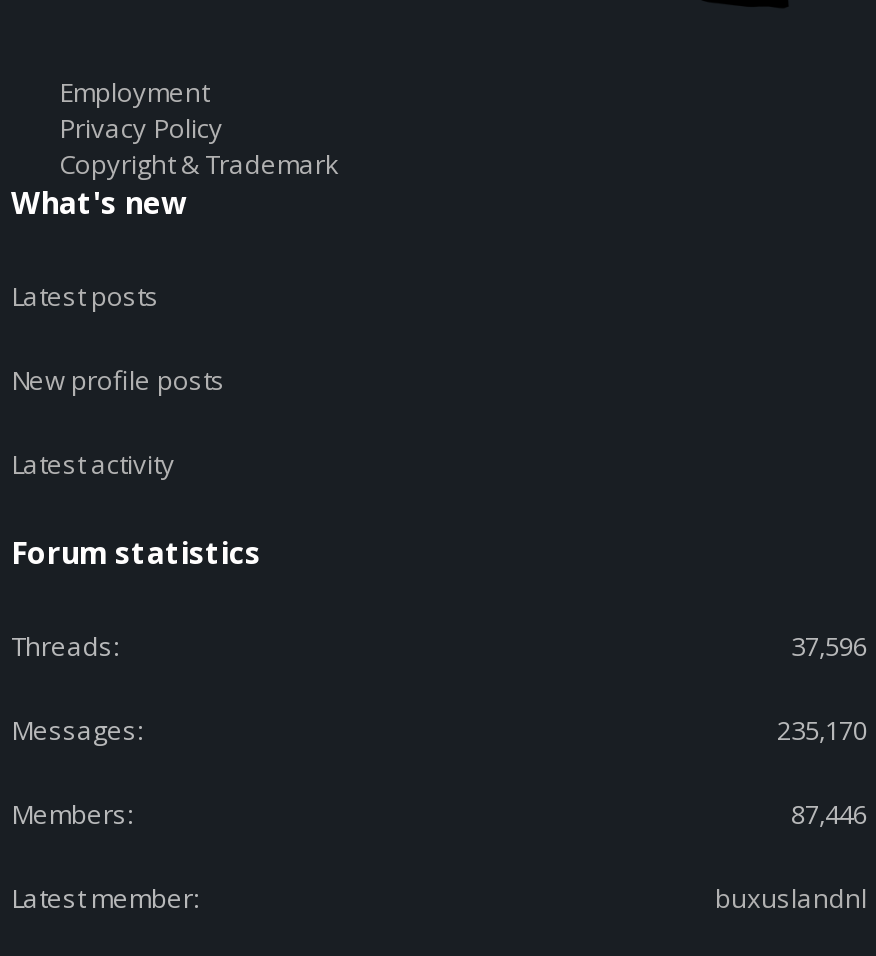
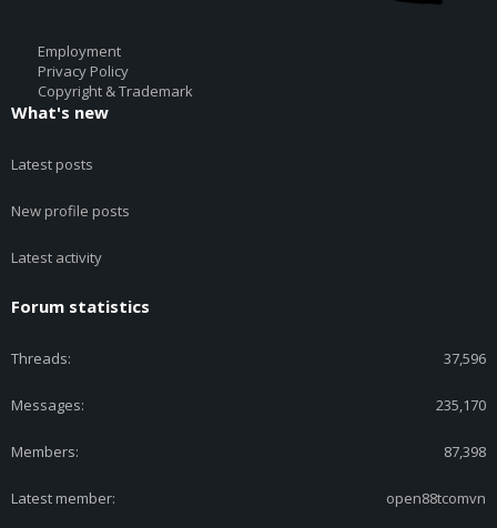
[791,797,867,833] 87,446 -> [444,442,486,462] 87,398
[715,881,867,917] buxuslandnl -> [386,489,486,509] open88tcomvn

